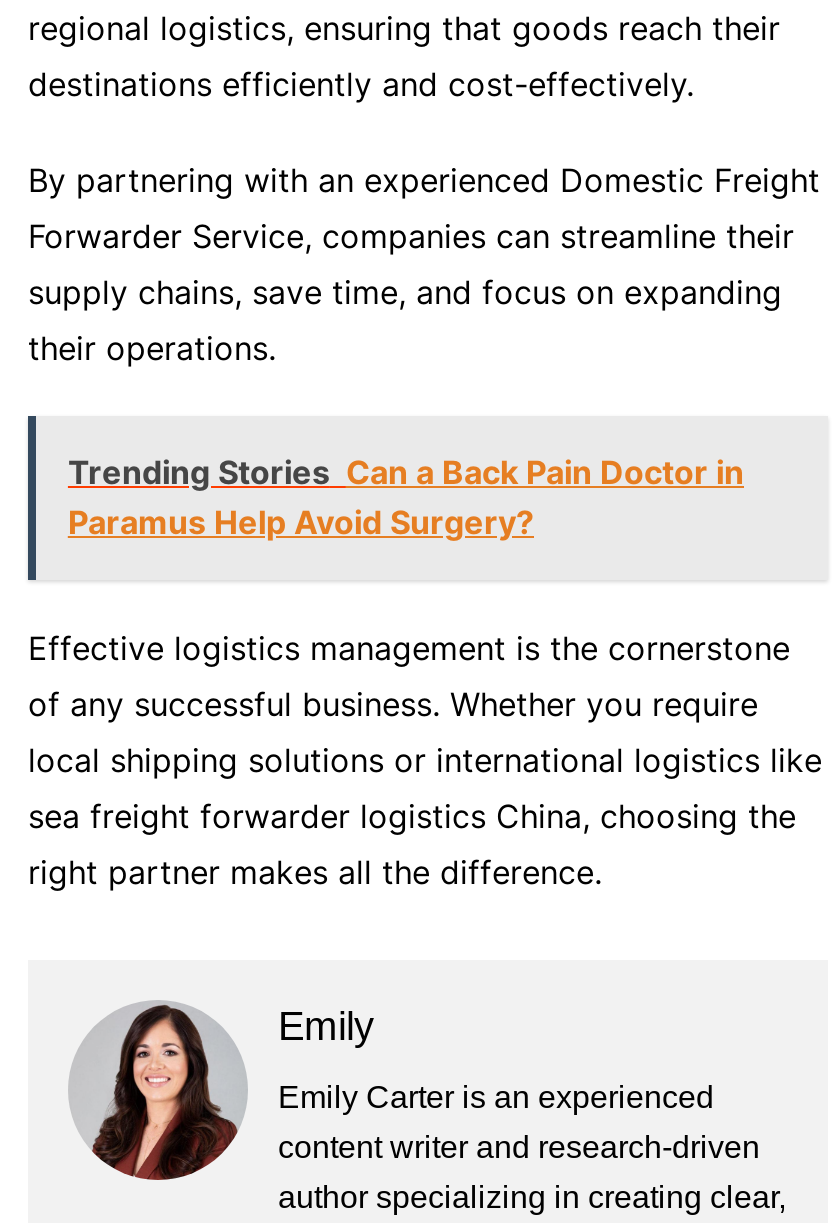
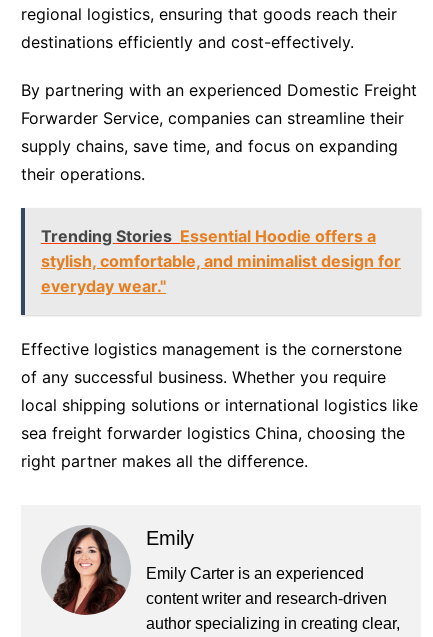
[68,452,744,542] Trending Stories Can a Back Pain Doctor in | Paramus Help Avoid Surgery? -> [41,226,401,296] Trending Stories Essential Hoodie offers a | stylish, comfortable, and minimalist design for | everyday wear."

